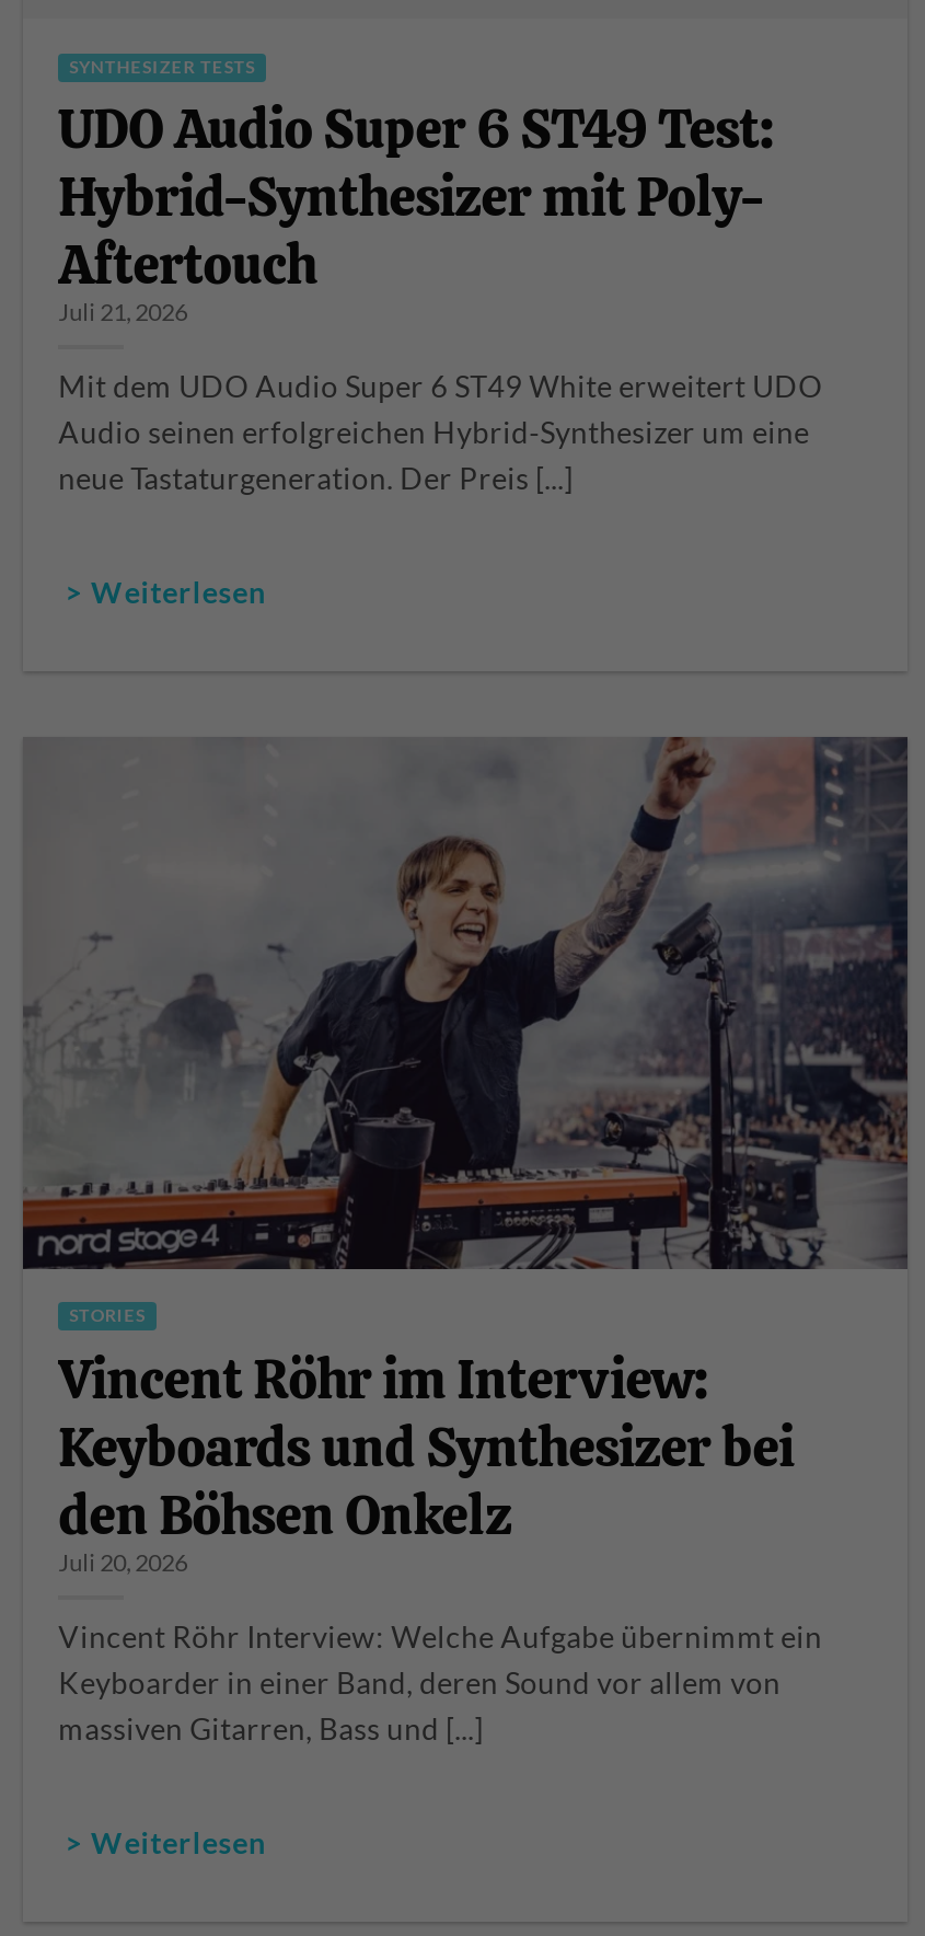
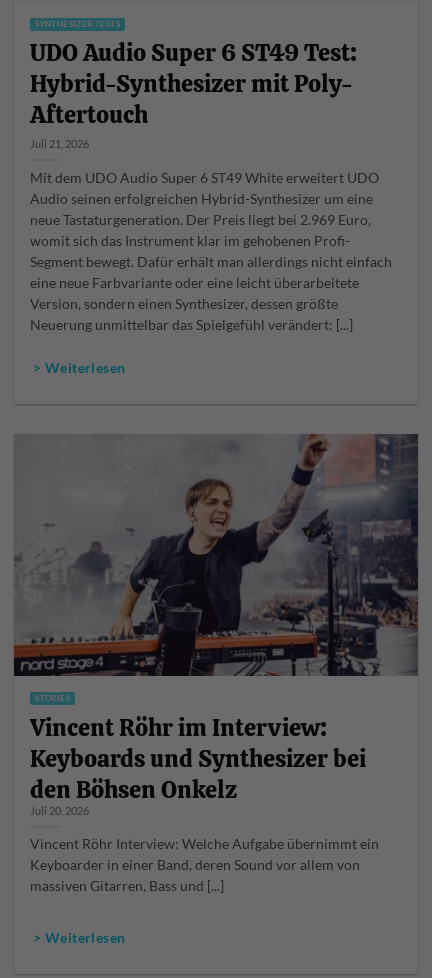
[58,461,573,496] neue Tastaturgeneration. Der Preis [...] -> [30,212,392,333] neue Tastaturgeneration. Der Preis liegt bei 2.969 Euro, | womit sich das Instrument klar im gehobenen Profi- | Segment bewegt. Dafür erhält man allerdings nicht einfach | eine neue Farbvariante oder eine leicht überarbeitete | Version, sondern einen Synthesizer, dessen größte | Neuerung unmittelbar das Spielgefühl verändert: [...]

